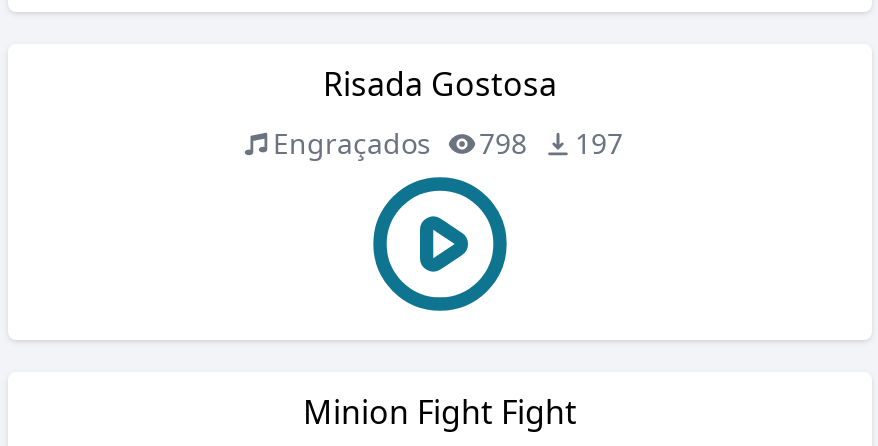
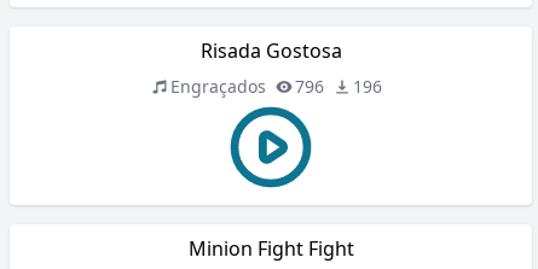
[479,124,527,162] 798 -> [294,75,323,98] 796
[575,124,623,162] 197 -> [352,75,381,98] 196

